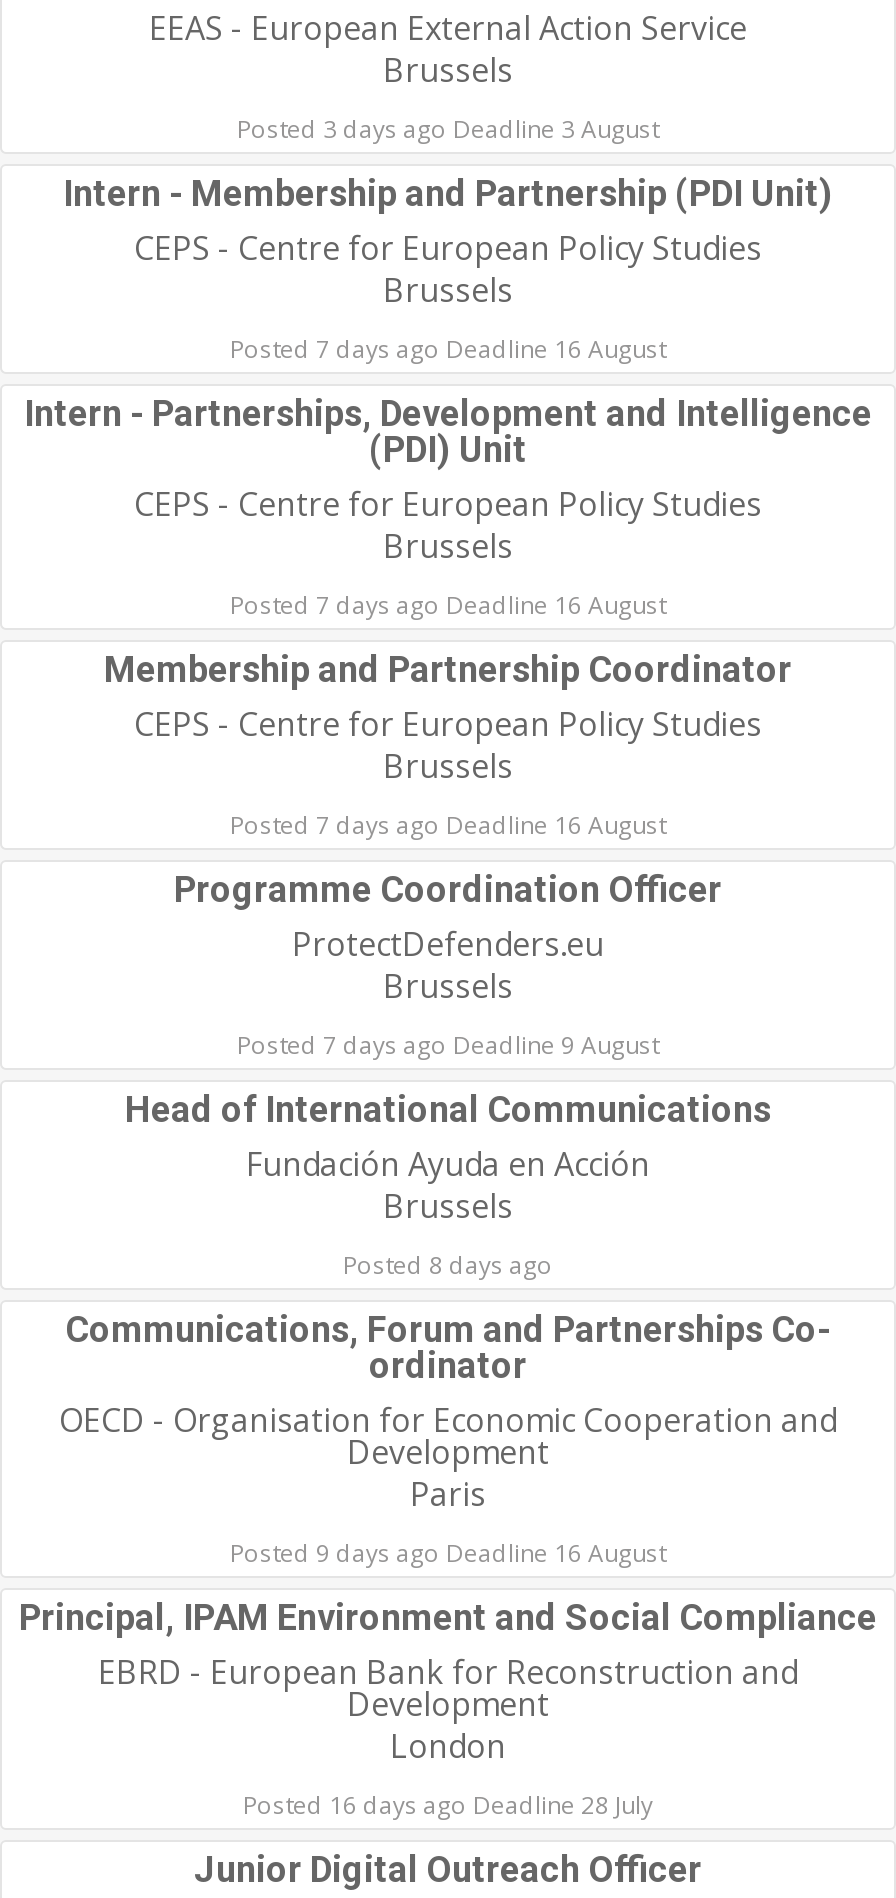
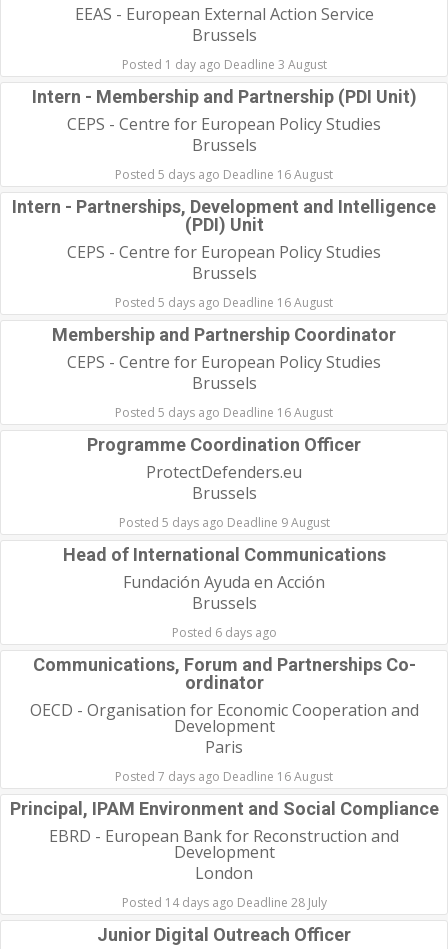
[237,112,659,146] Posted 3 days ago Deadline 3 August -> [121,56,326,73] Posted 1 day ago Deadline 3 August
[230,332,666,366] Posted 7 days ago Deadline 16 August -> [115,166,333,183] Posted 5 days ago Deadline 16 August
[230,588,666,622] Posted 7 days ago Deadline 16 August -> [115,294,333,311] Posted 5 days ago Deadline 16 August
[230,808,666,842] Posted 7 days ago Deadline 16 August -> [115,404,333,421] Posted 5 days ago Deadline 16 August
[237,1028,659,1062] Posted 7 days ago Deadline 9 August -> [118,514,329,531] Posted 5 days ago Deadline 9 August
[343,1248,553,1282] Posted 8 days ago -> [171,624,276,641] Posted 6 days ago
[230,1536,666,1570] Posted 9 days ago Deadline 16 August -> [115,768,333,785] Posted 7 days ago Deadline 16 August
[243,1788,653,1822] Posted 16 days ago Deadline 28 July -> [121,894,326,911] Posted 14 days ago Deadline 28 July

